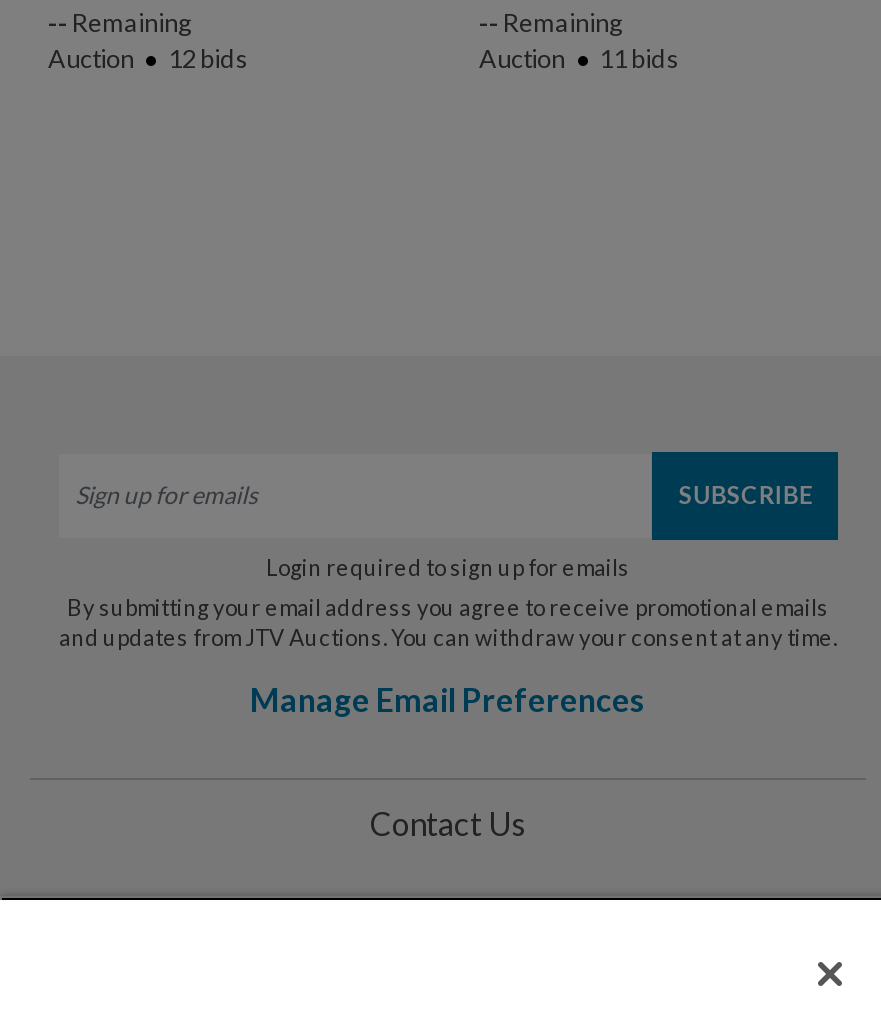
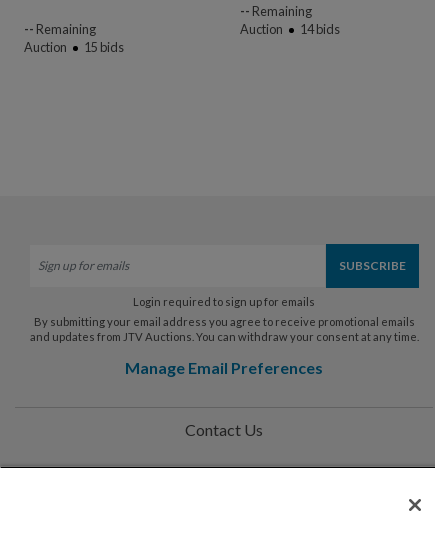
[48,42,248,74] Auction 12 bids -> [24,39,124,55] Auction 15 bids
[479,42,679,74] Auction 11 bids -> [239,21,339,37] Auction 14 bids

